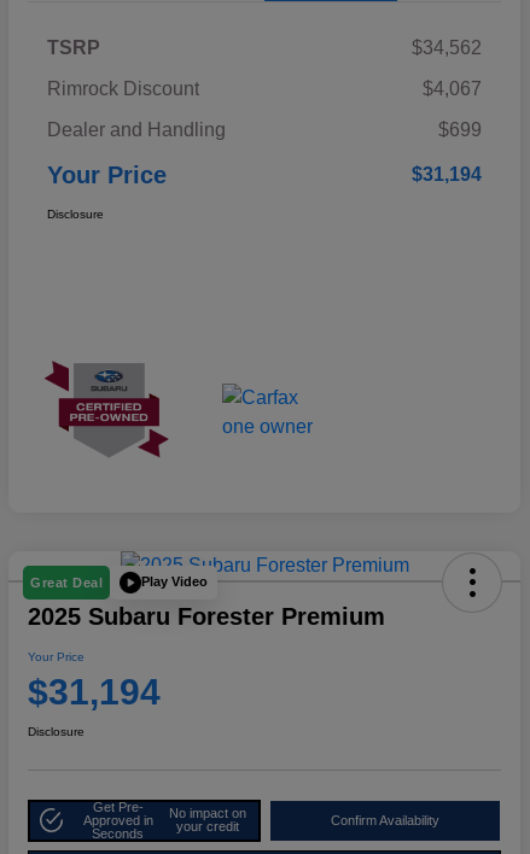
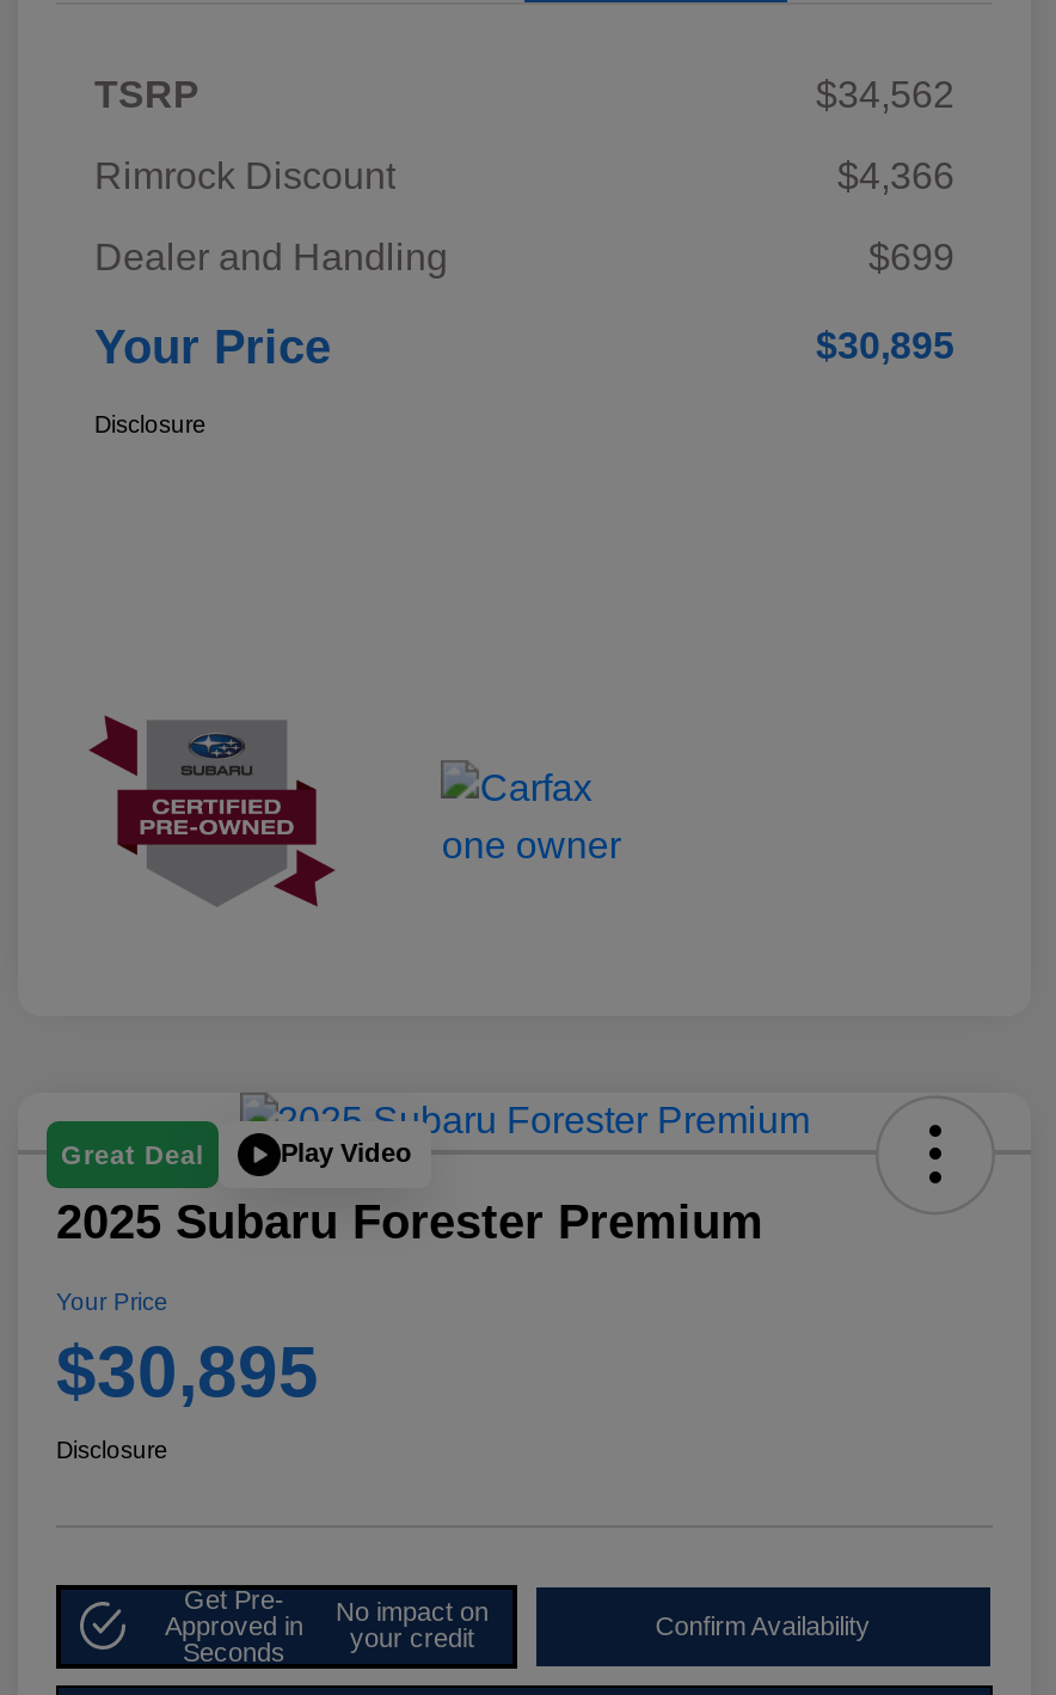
[423,78,482,99] $4,067 -> [837,155,954,196] $4,366
[412,164,482,184] $31,194 -> [816,325,954,365] $30,895
[28,671,161,711] $31,194 -> [56,1330,319,1409] $30,895

